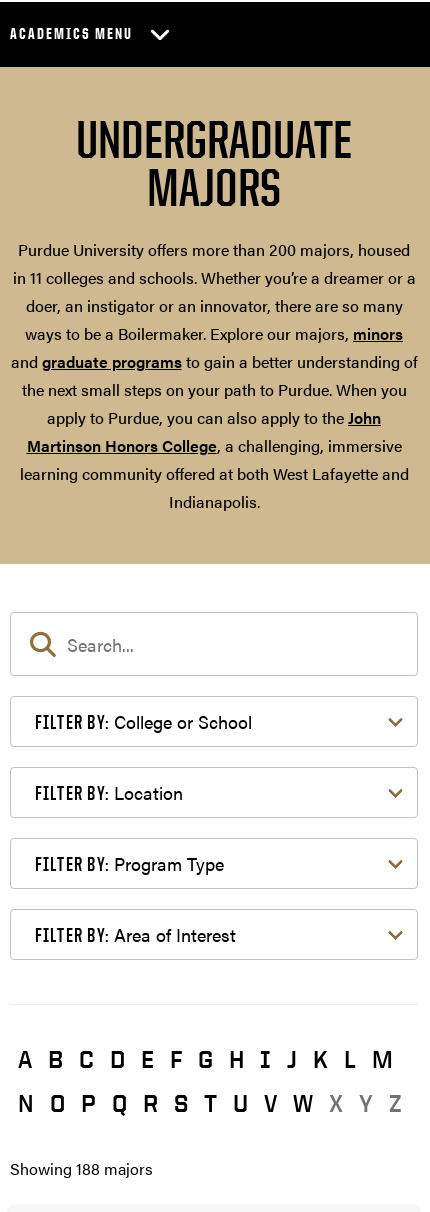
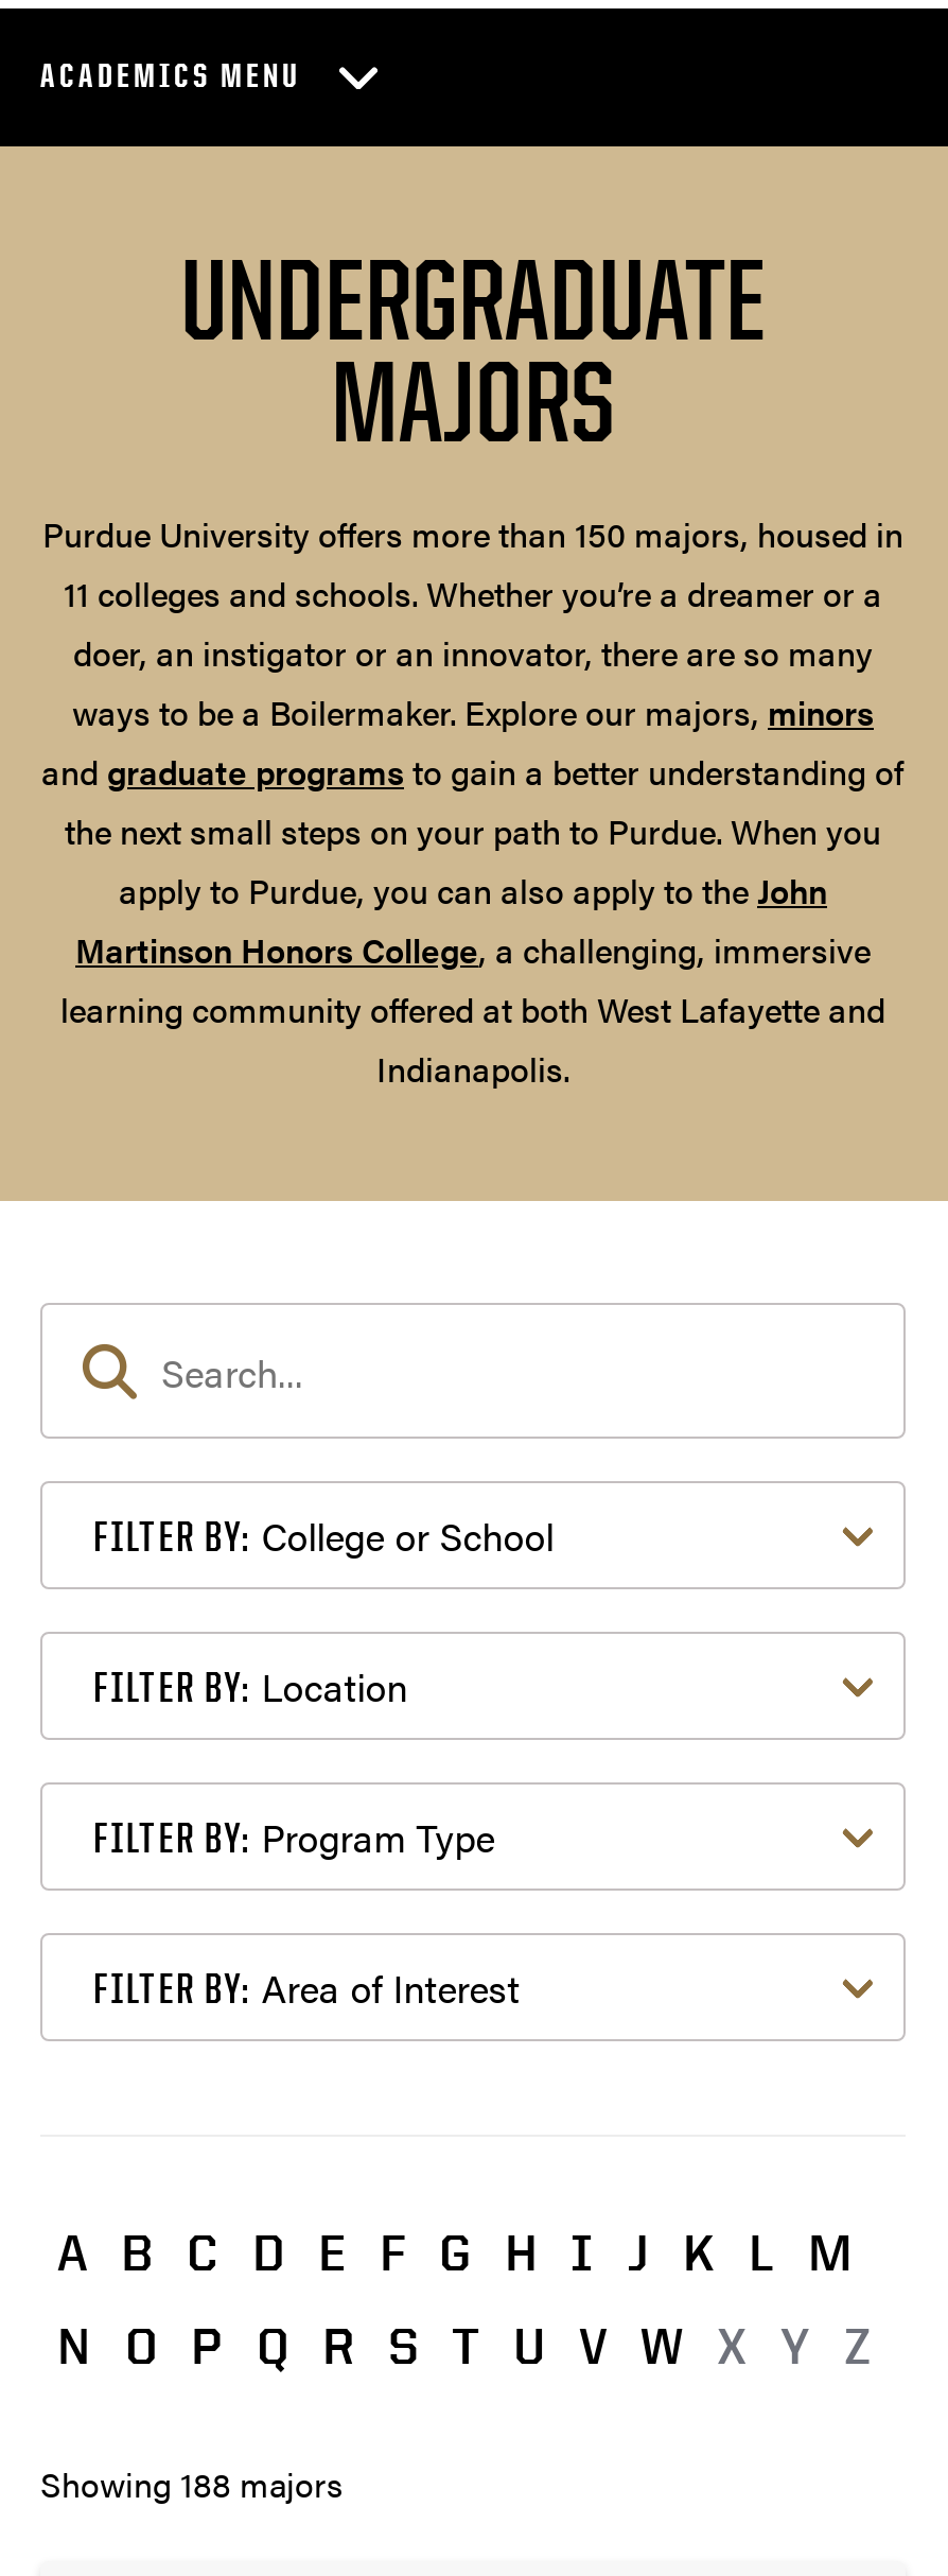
[12,238,415,289] Purdue University offers more than 200 majors, housed | in 11 colleges and schools. Whether you’re a dreamer or a -> [42,510,903,618] Purdue University offers more than 150 majors, housed in | 11 colleges and schools. Whether you’re a dreamer or a

